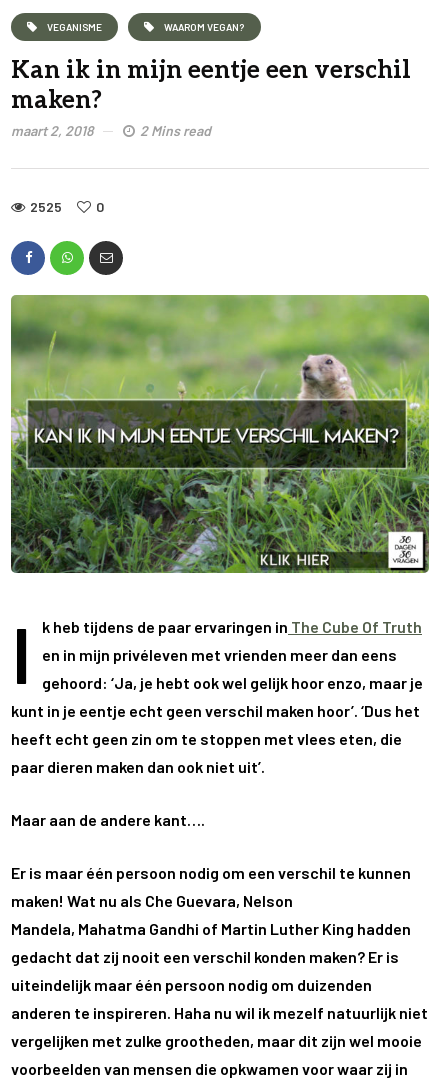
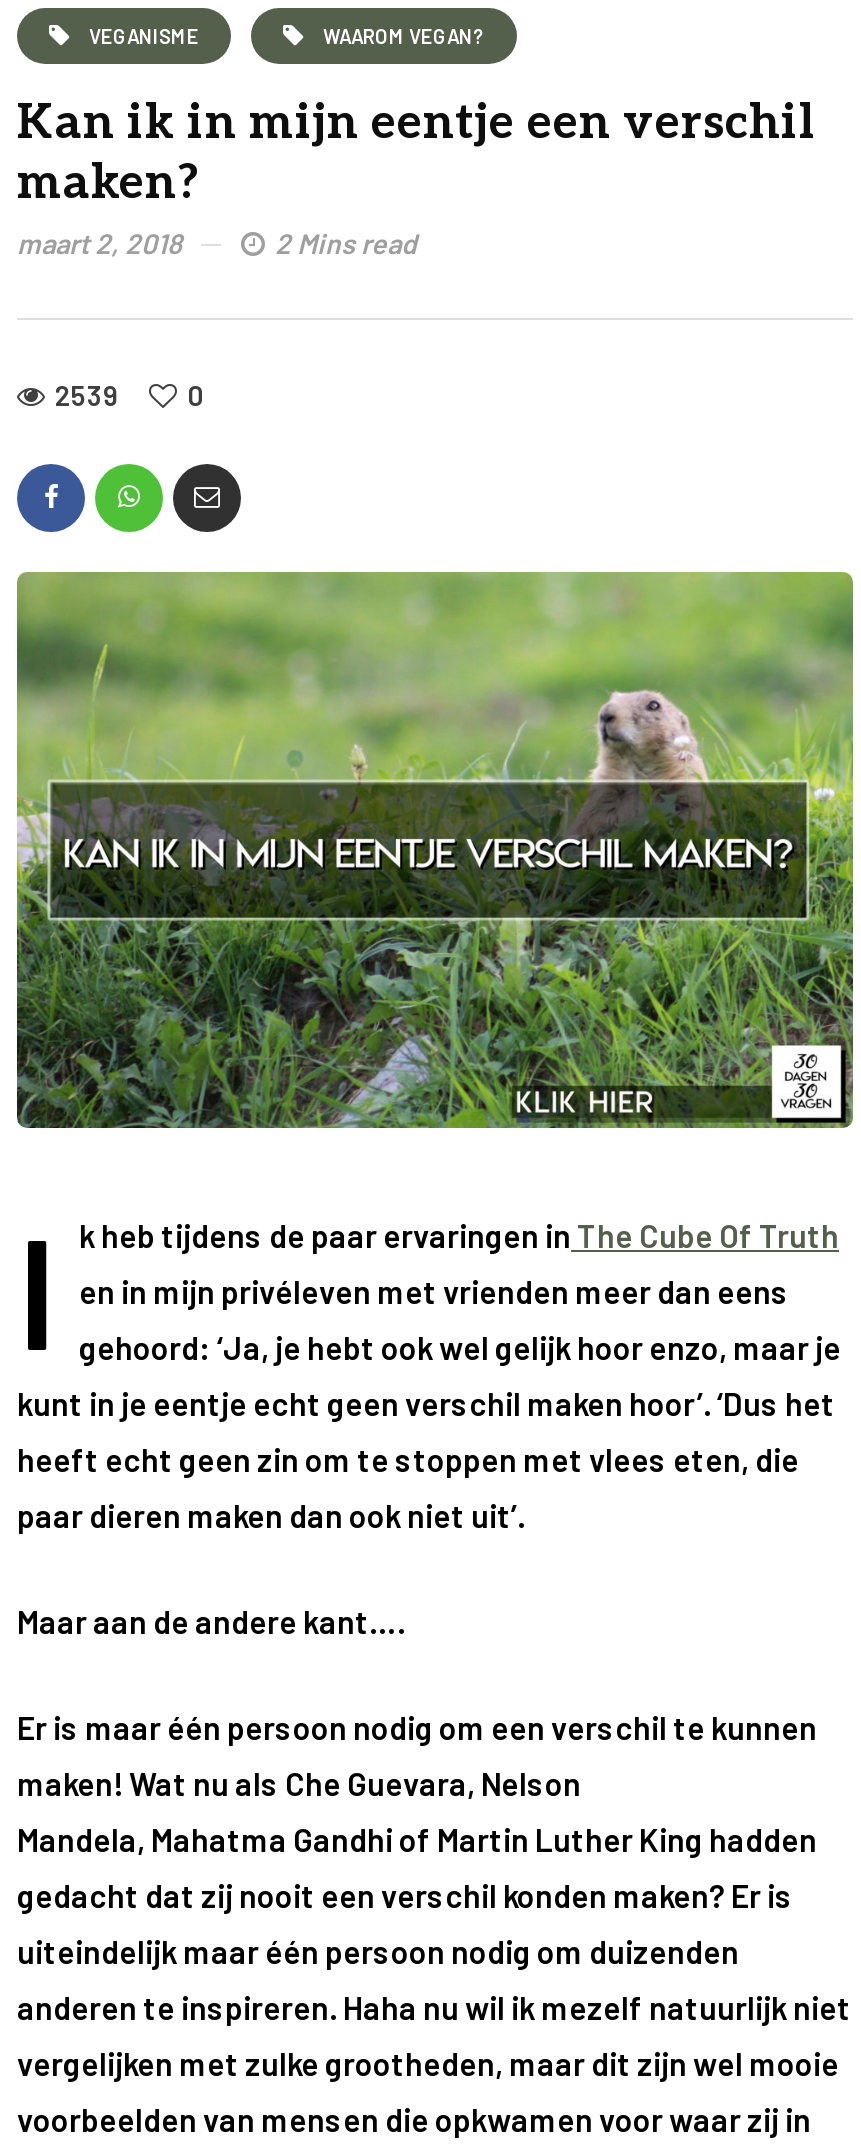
[30,198,104,215] 2525 0 -> [55,378,203,412] 2539 0

